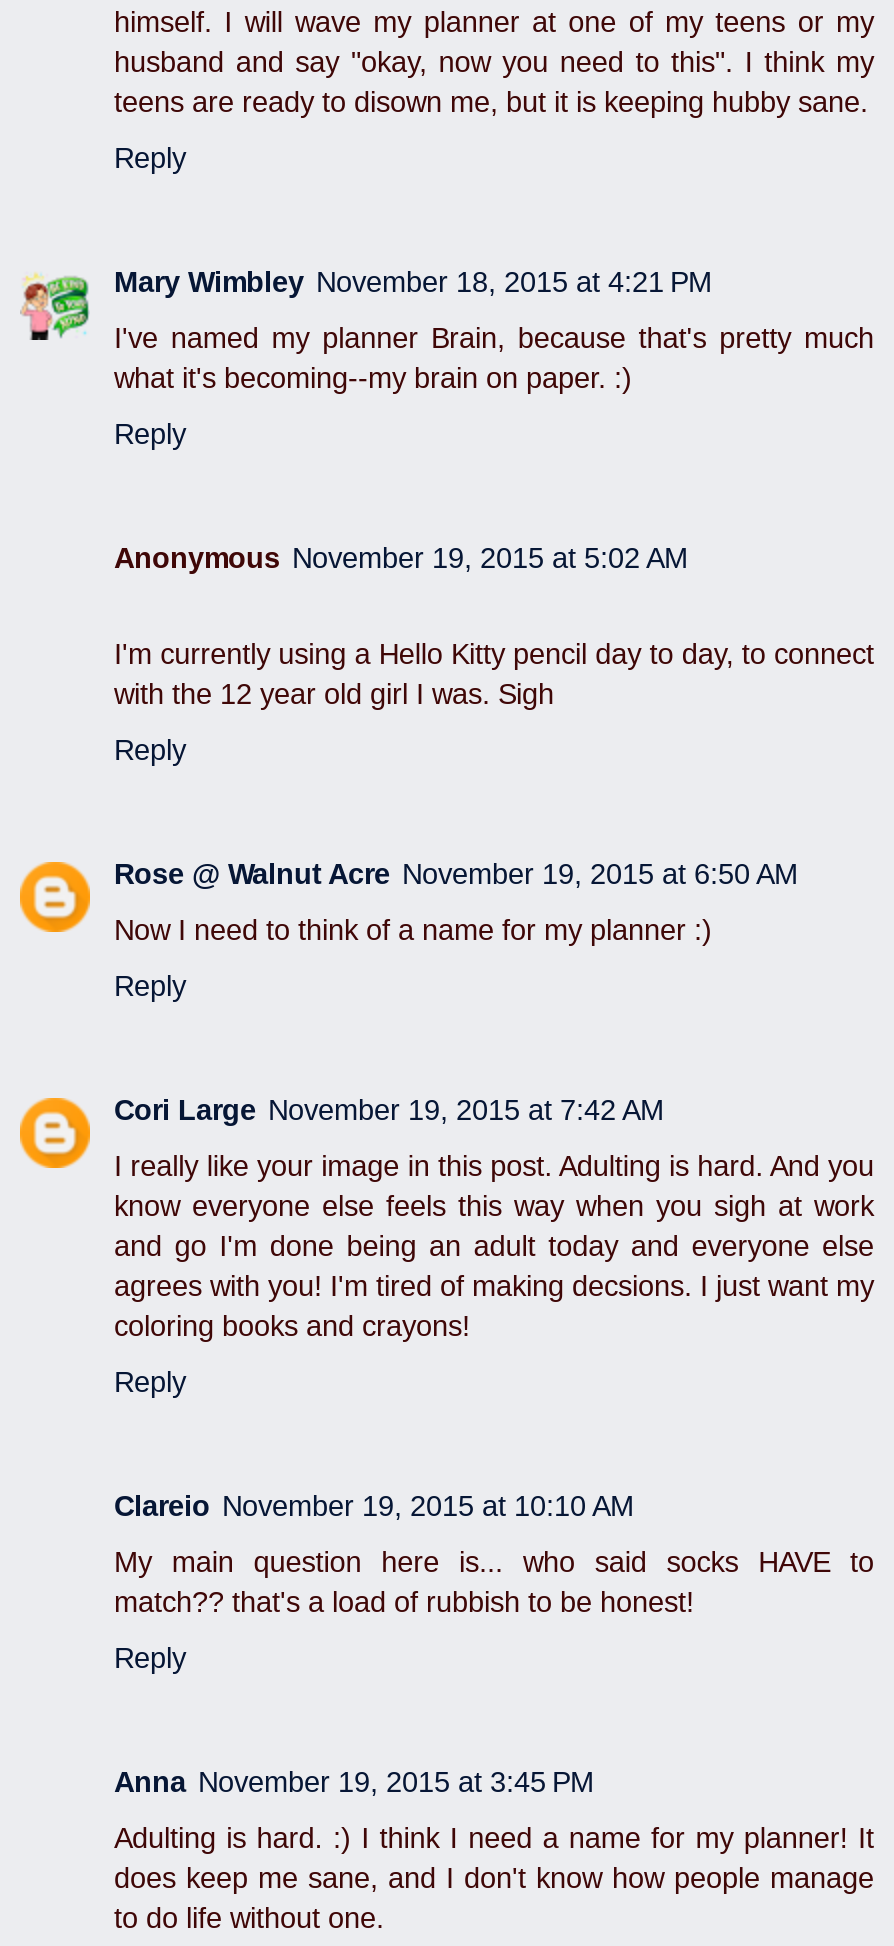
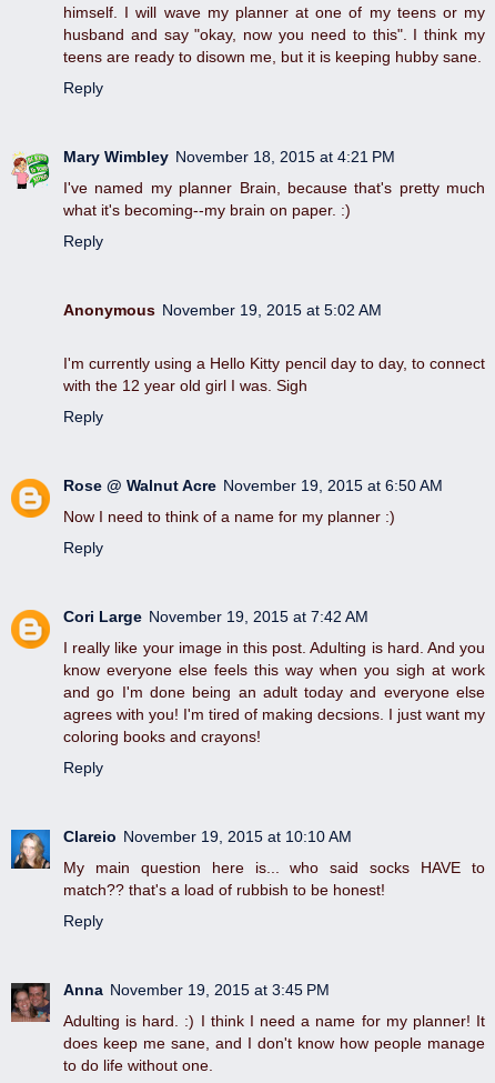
none -> [10,829,51,870] [image]
none -> [10,982,51,1023] [image]

